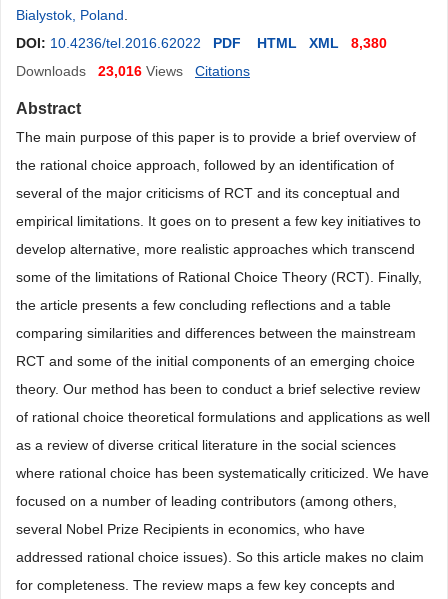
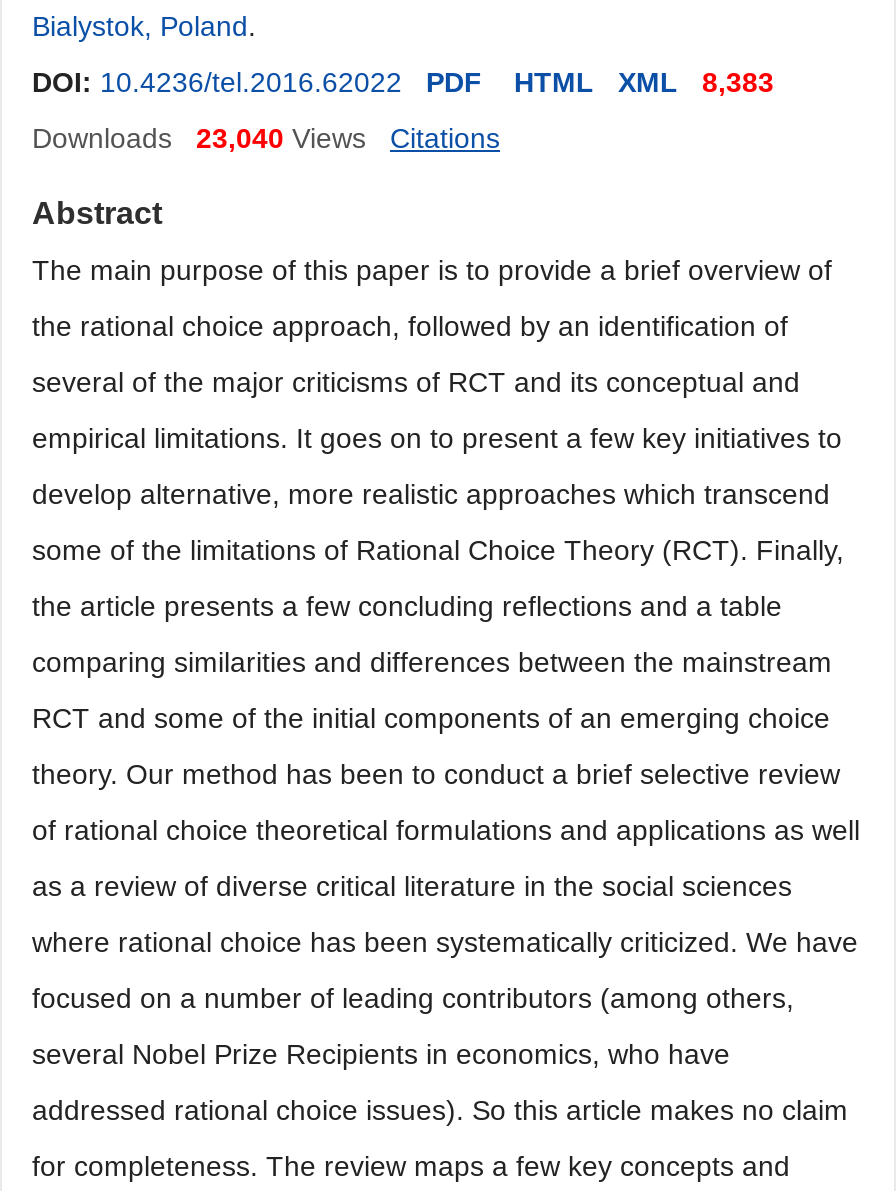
[16,35,387,51] DOI: 10.4236/tel.2016.62022 PDF HTML XML 8,380 -> [32,66,774,98] DOI: 10.4236/tel.2016.62022 PDF HTML XML 8,383
[16,63,183,79] Downloads 23,016 Views -> [32,122,366,154] Downloads 23,040 Views

